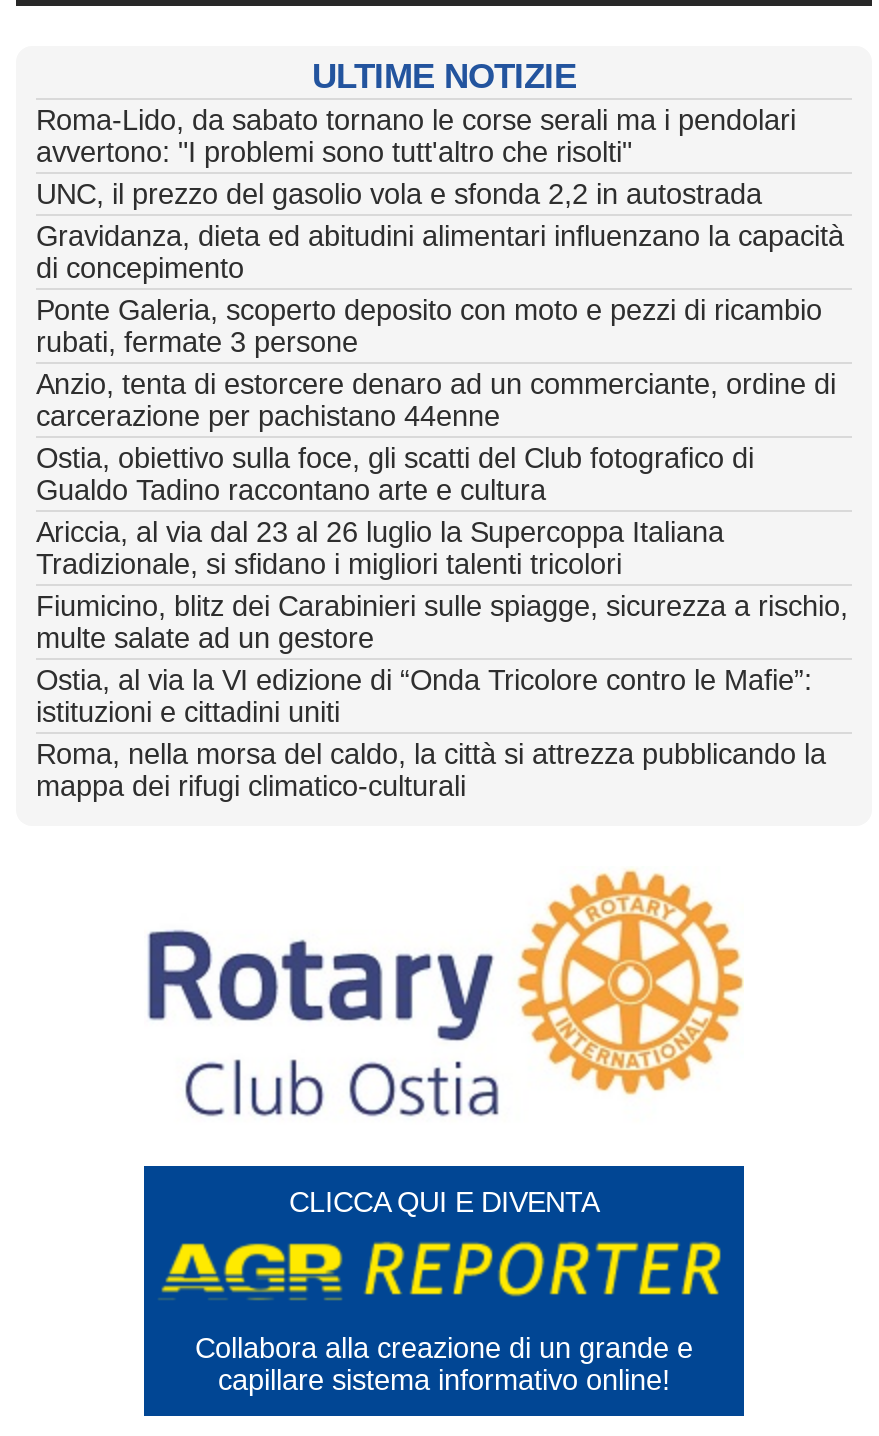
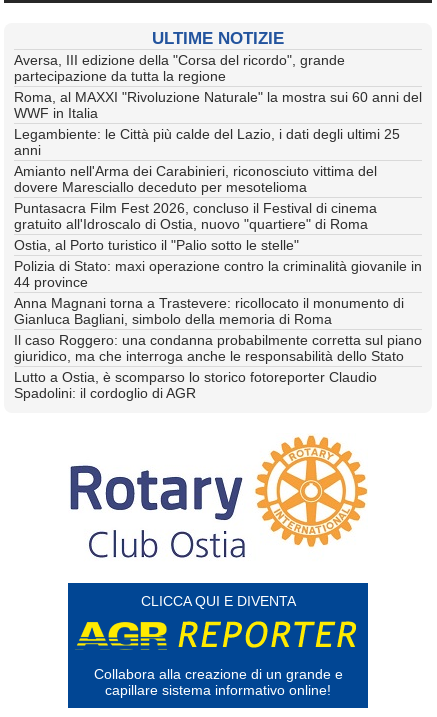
[36,103,848,801] Roma-Lido, da sabato tornano le corse serali ma i pendolari | avvertono: "I problemi sono tutt'altro che risolti" | UNC, il prezzo del gasolio vola e sfonda 2,2 in autostrada | Gravidanza, dieta ed abitudini alimentari influenzano la capacità | di concepimento | Ponte Galeria, scoperto deposito con moto e pezzi di ricambio | rubati, fermate 3 persone | Anzio, tenta di estorcere denaro ad un commerciante, ordine di | carcerazione per pachistano 44enne | Ostia, obiettivo sulla foce, gli scatti del Club fotografico di | Gualdo Tadino raccontano arte e cultura | Ariccia, al via dal 23 al 26 luglio la Supercoppa Italiana | Tradizionale, si sfidano i migliori talenti tricolori | Fiumicino, blitz dei Carabinieri sulle spiagge, sicurezza a rischio, | multe salate ad un gestore | Ostia, al via la VI edizione di “Onda Tricolore contro le Mafie”: | istituzioni e cittadini uniti | Roma, nella morsa del caldo, la città si attrezza pubblicando la | mappa dei rifugi climatico-culturali -> [14,52,422,401] Aversa, III edizione della "Corsa del ricordo", grande | partecipazione da tutta la regione | Roma, al MAXXI "Rivoluzione Naturale" la mostra sui 60 anni del | WWF in Italia | Legambiente: le Città più calde del Lazio, i dati degli ultimi 25 | anni | Amianto nell'Arma dei Carabinieri, riconosciuto vittima del | dovere Maresciallo deceduto per mesotelioma | Puntasacra Film Fest 2026, concluso il Festival di cinema | gratuito all'Idroscalo di Ostia, nuovo "quartiere" di Roma | Ostia, al Porto turistico il "Palio sotto le stelle" | Polizia di Stato: maxi operazione contro la criminalità giovanile in | 44 province | Anna Magnani torna a Trastevere: ricollocato il monumento di | Gianluca Bagliani, simbolo della memoria di Roma | Il caso Roggero: una condanna probabilmente corretta sul piano | giuridico, ma che interroga anche le responsabilità dello Stato | Lutto a Ostia, è scomparso lo storico fotoreporter Claudio | Spadolini: il cordoglio di AGR

